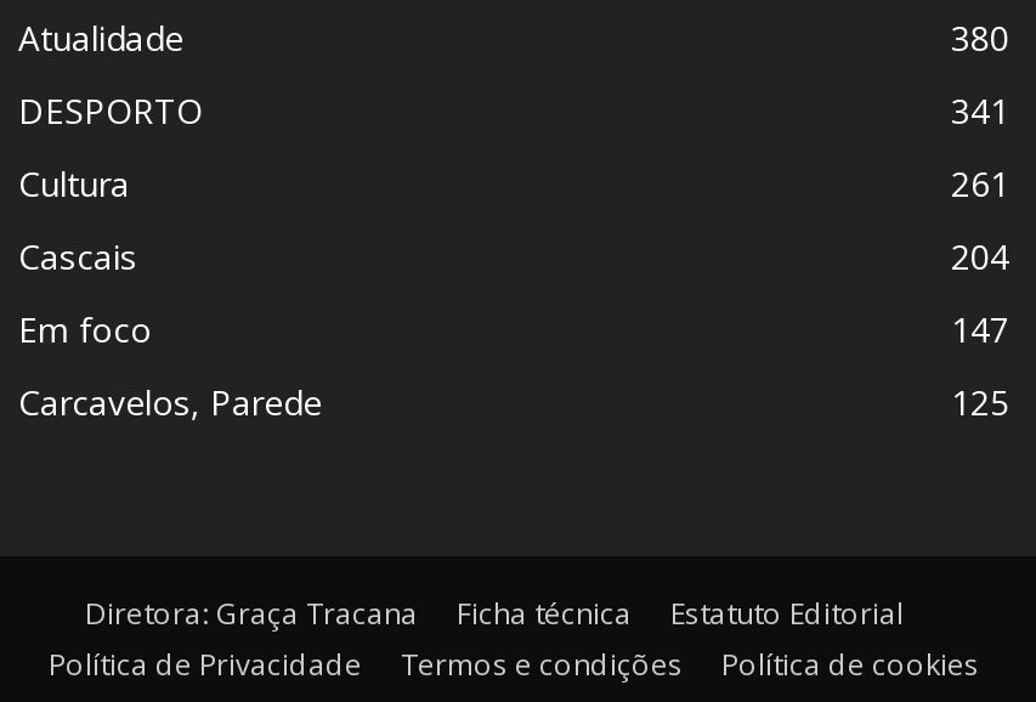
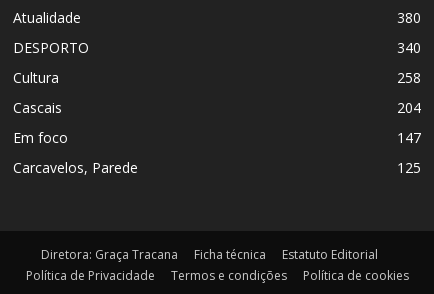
[951,88,1009,134] 341 -> [397,38,421,57] 340
[951,161,1009,207] 261 -> [397,68,421,87] 258

